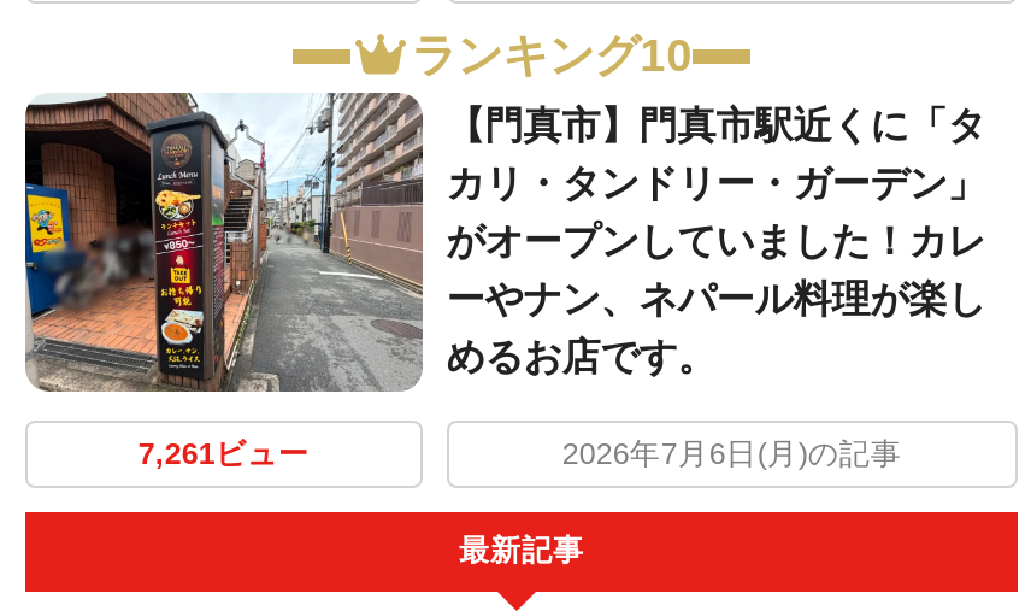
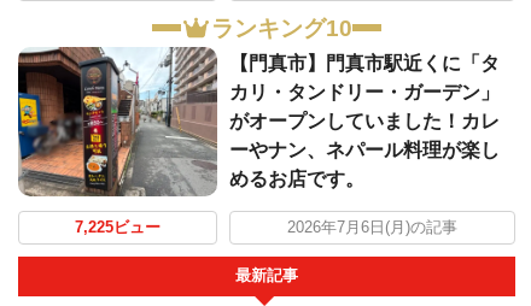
[138,437,309,471] 7,261ビュー -> [75,219,160,236] 7,225ビュー

